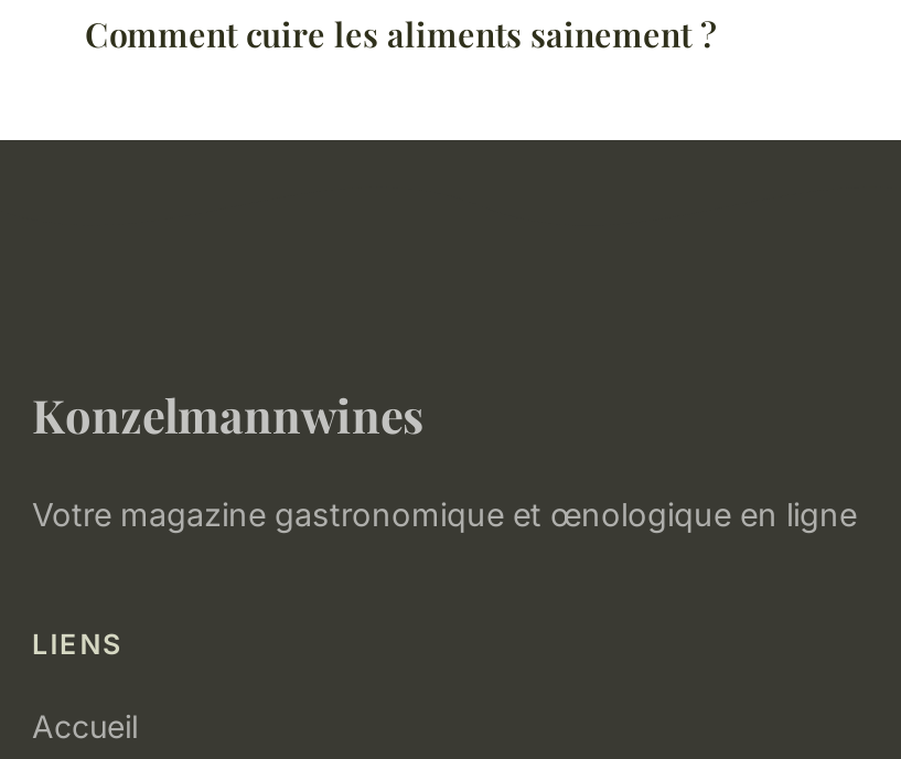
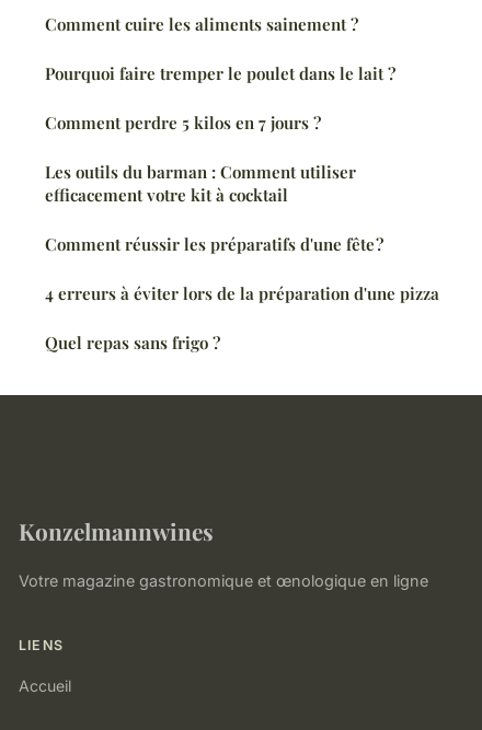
none -> [45,63,439,354] Pourquoi faire tremper le poulet dans le lait ? | Comment perdre 5 kilos en 7 jours ? | Les outils du barman : Comment utiliser | efficacement votre kit à cocktail | Comment réussir les préparatifs d'une fête ? | 4 erreurs à éviter lors de la préparation d'une pizza | Quel repas sans frigo ?

